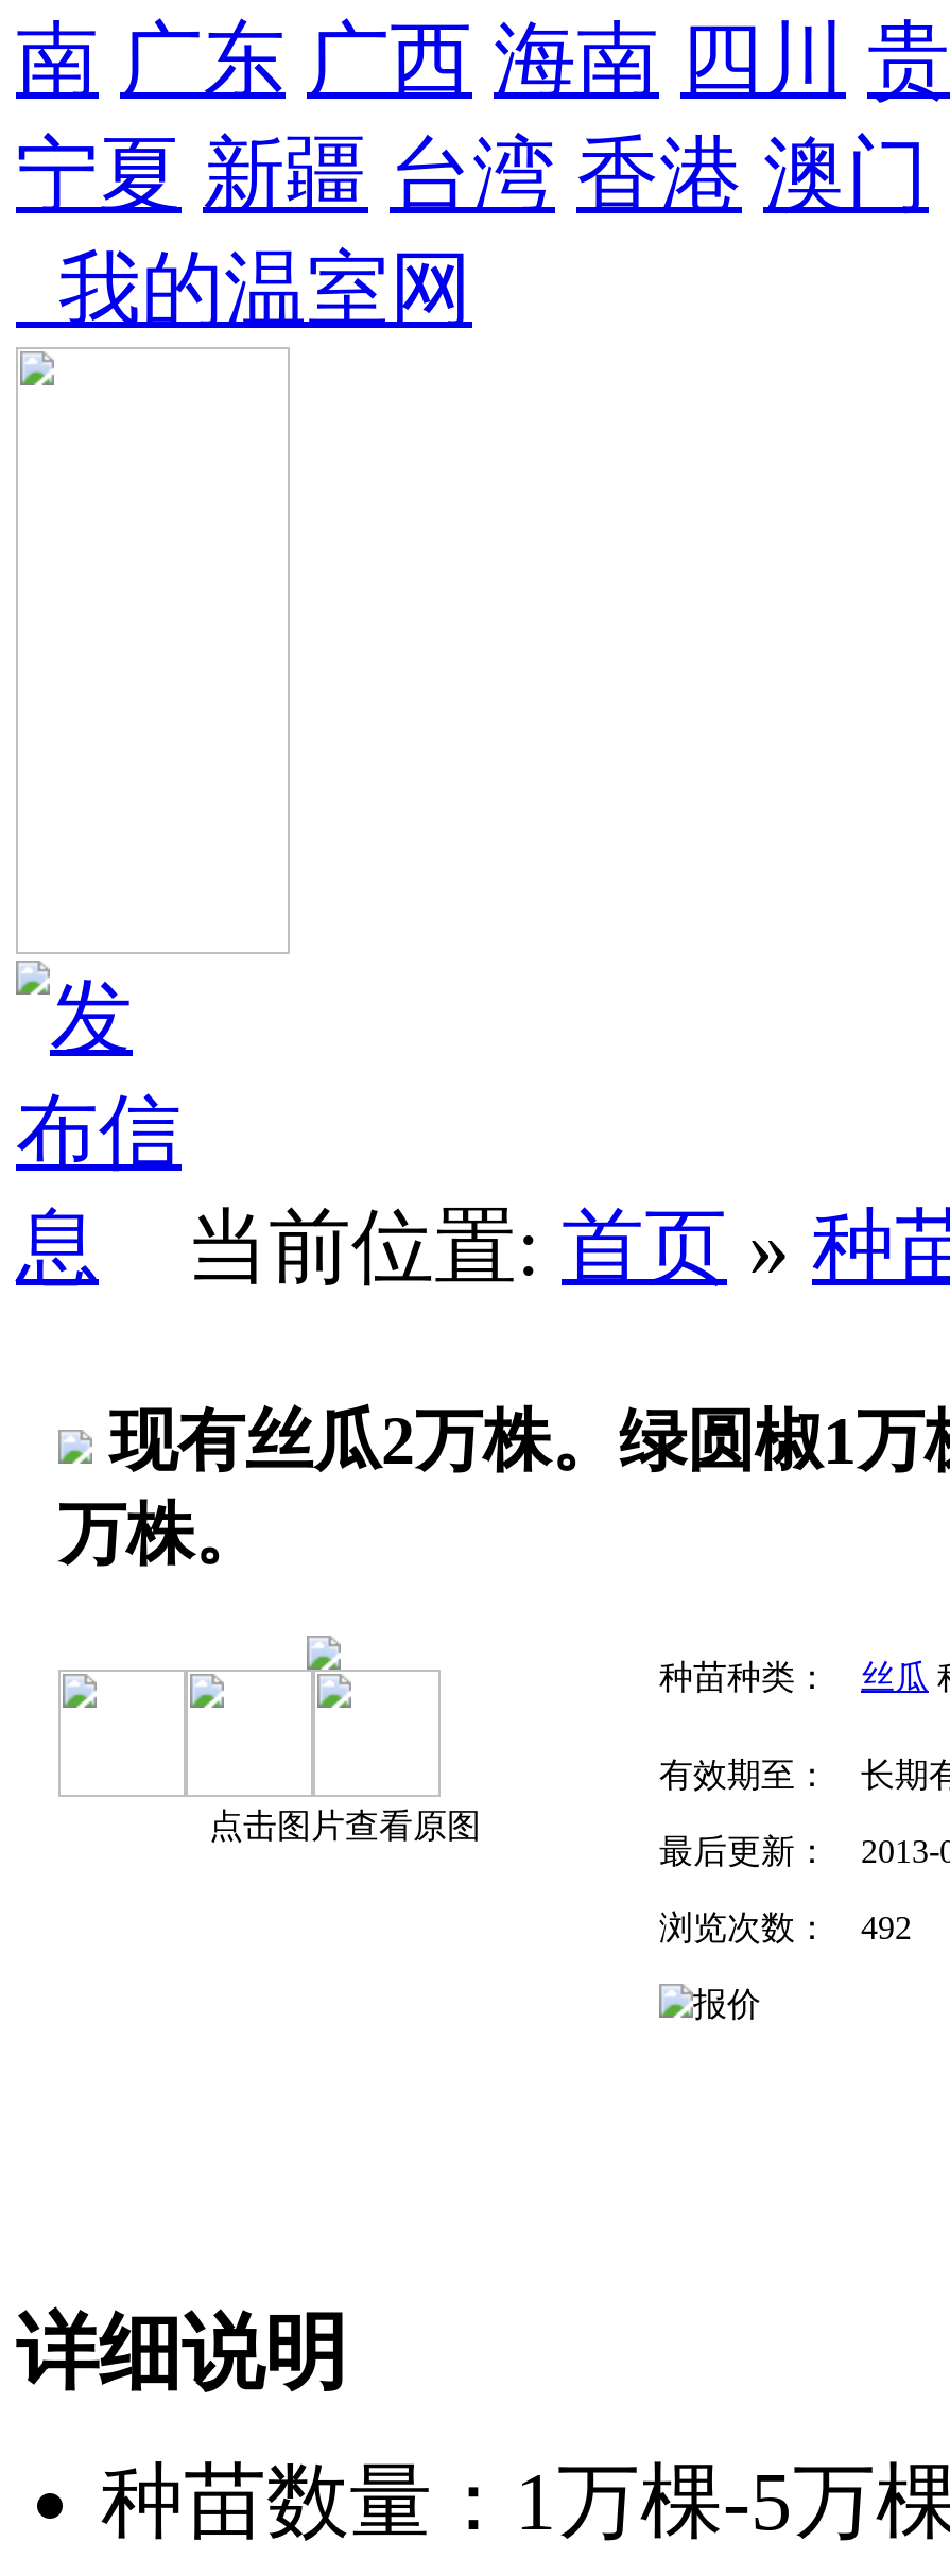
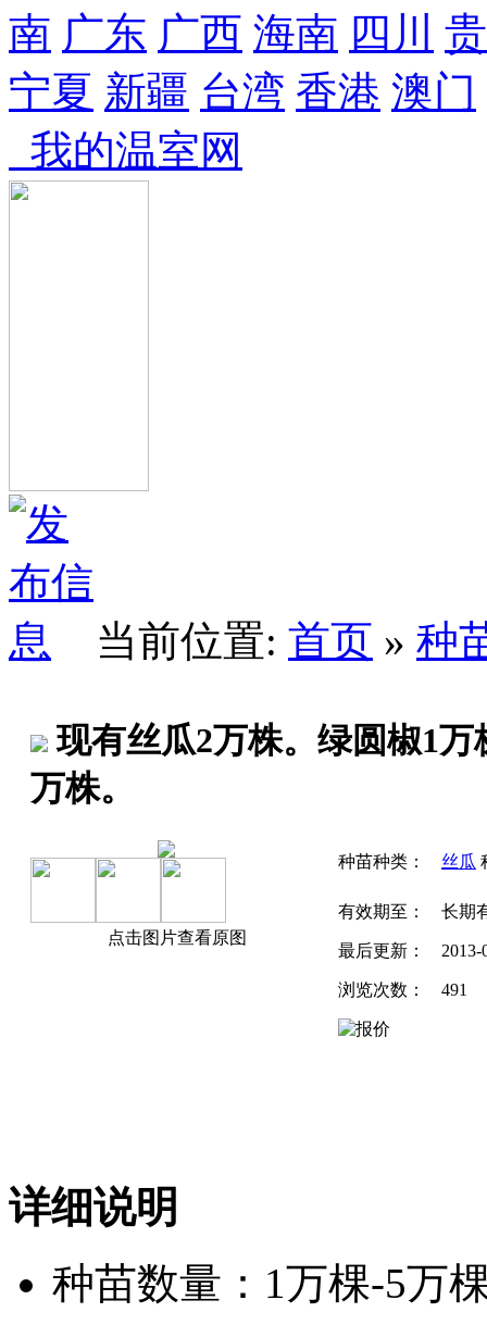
[659,1910,912,1946] 浏览次数： 492 -> [338,981,467,999] 浏览次数： 491

